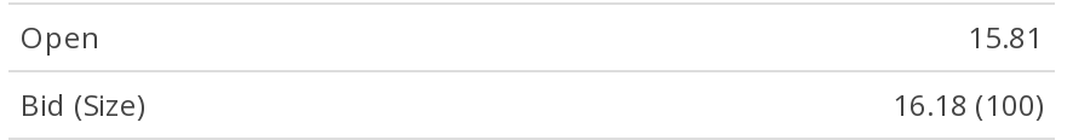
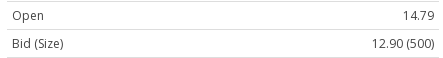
[968,18,1043,59] 15.81 -> [403,7,434,24] 14.79
[893,85,1043,126] 16.18 (100) -> [372,35,434,52] 12.90 (500)

